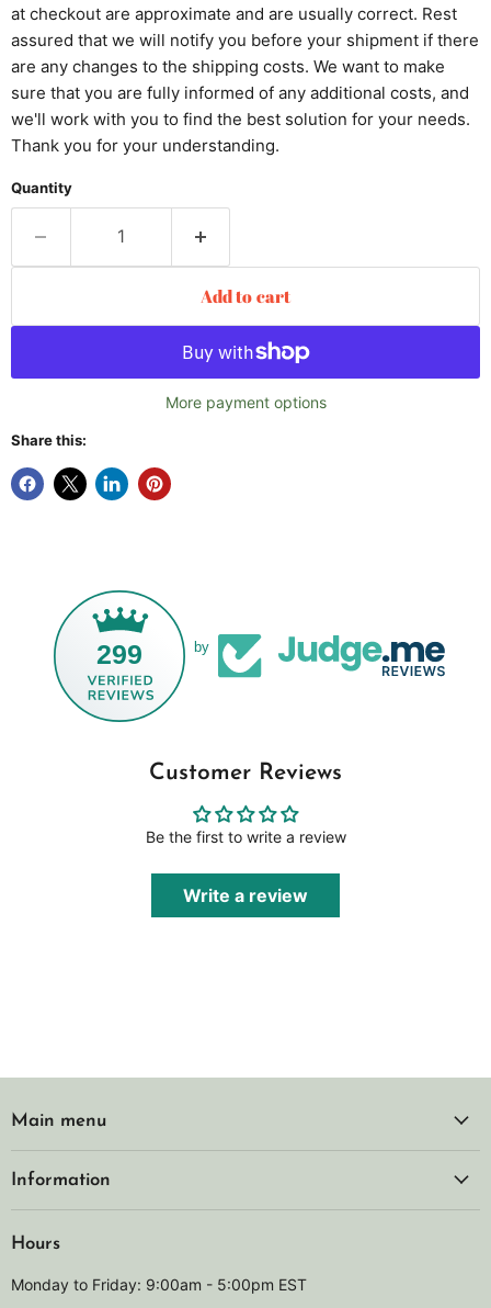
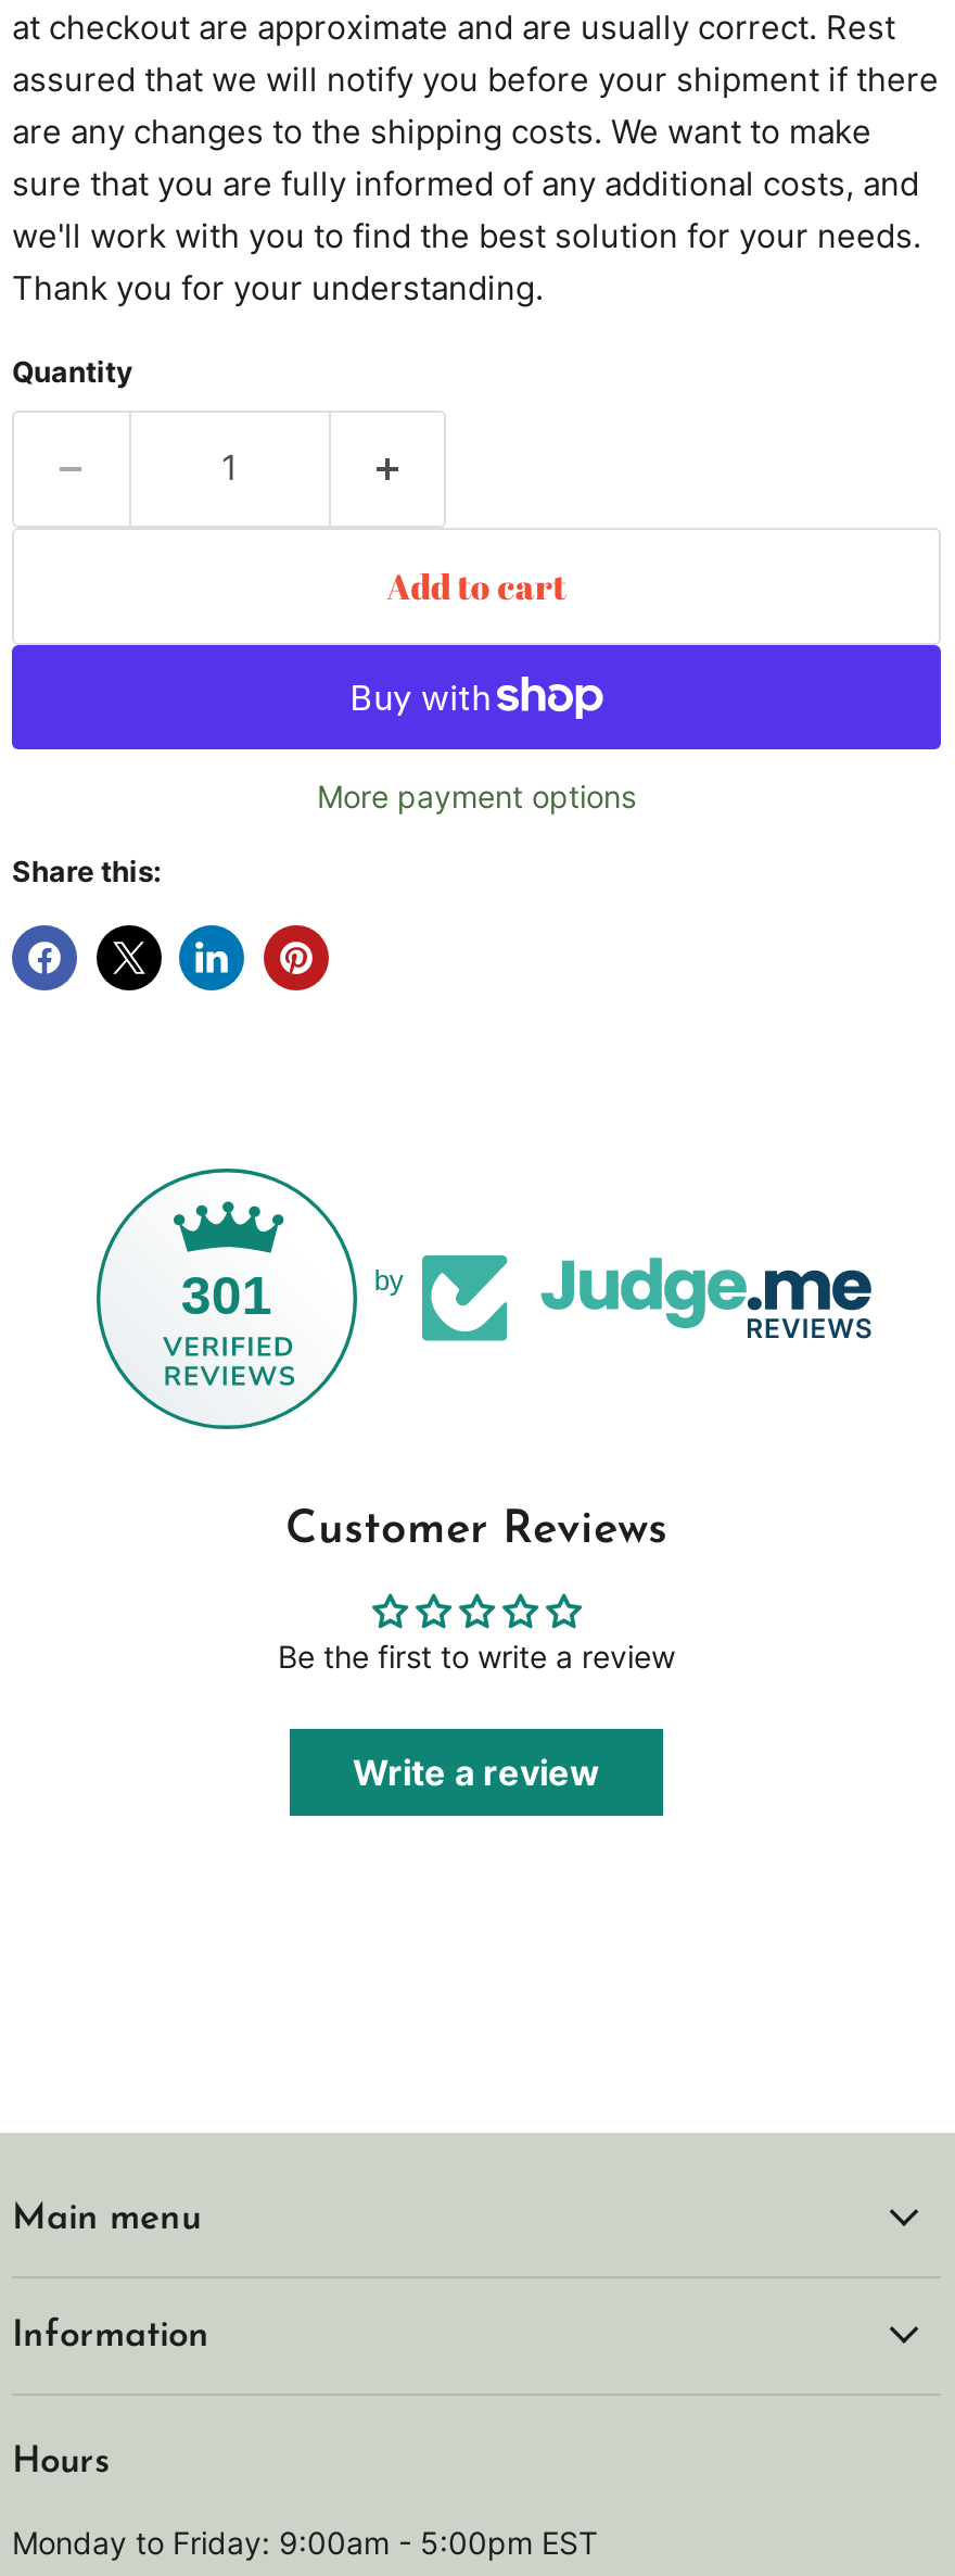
[96,639,142,669] 299 -> [181,1264,272,1325] 301

